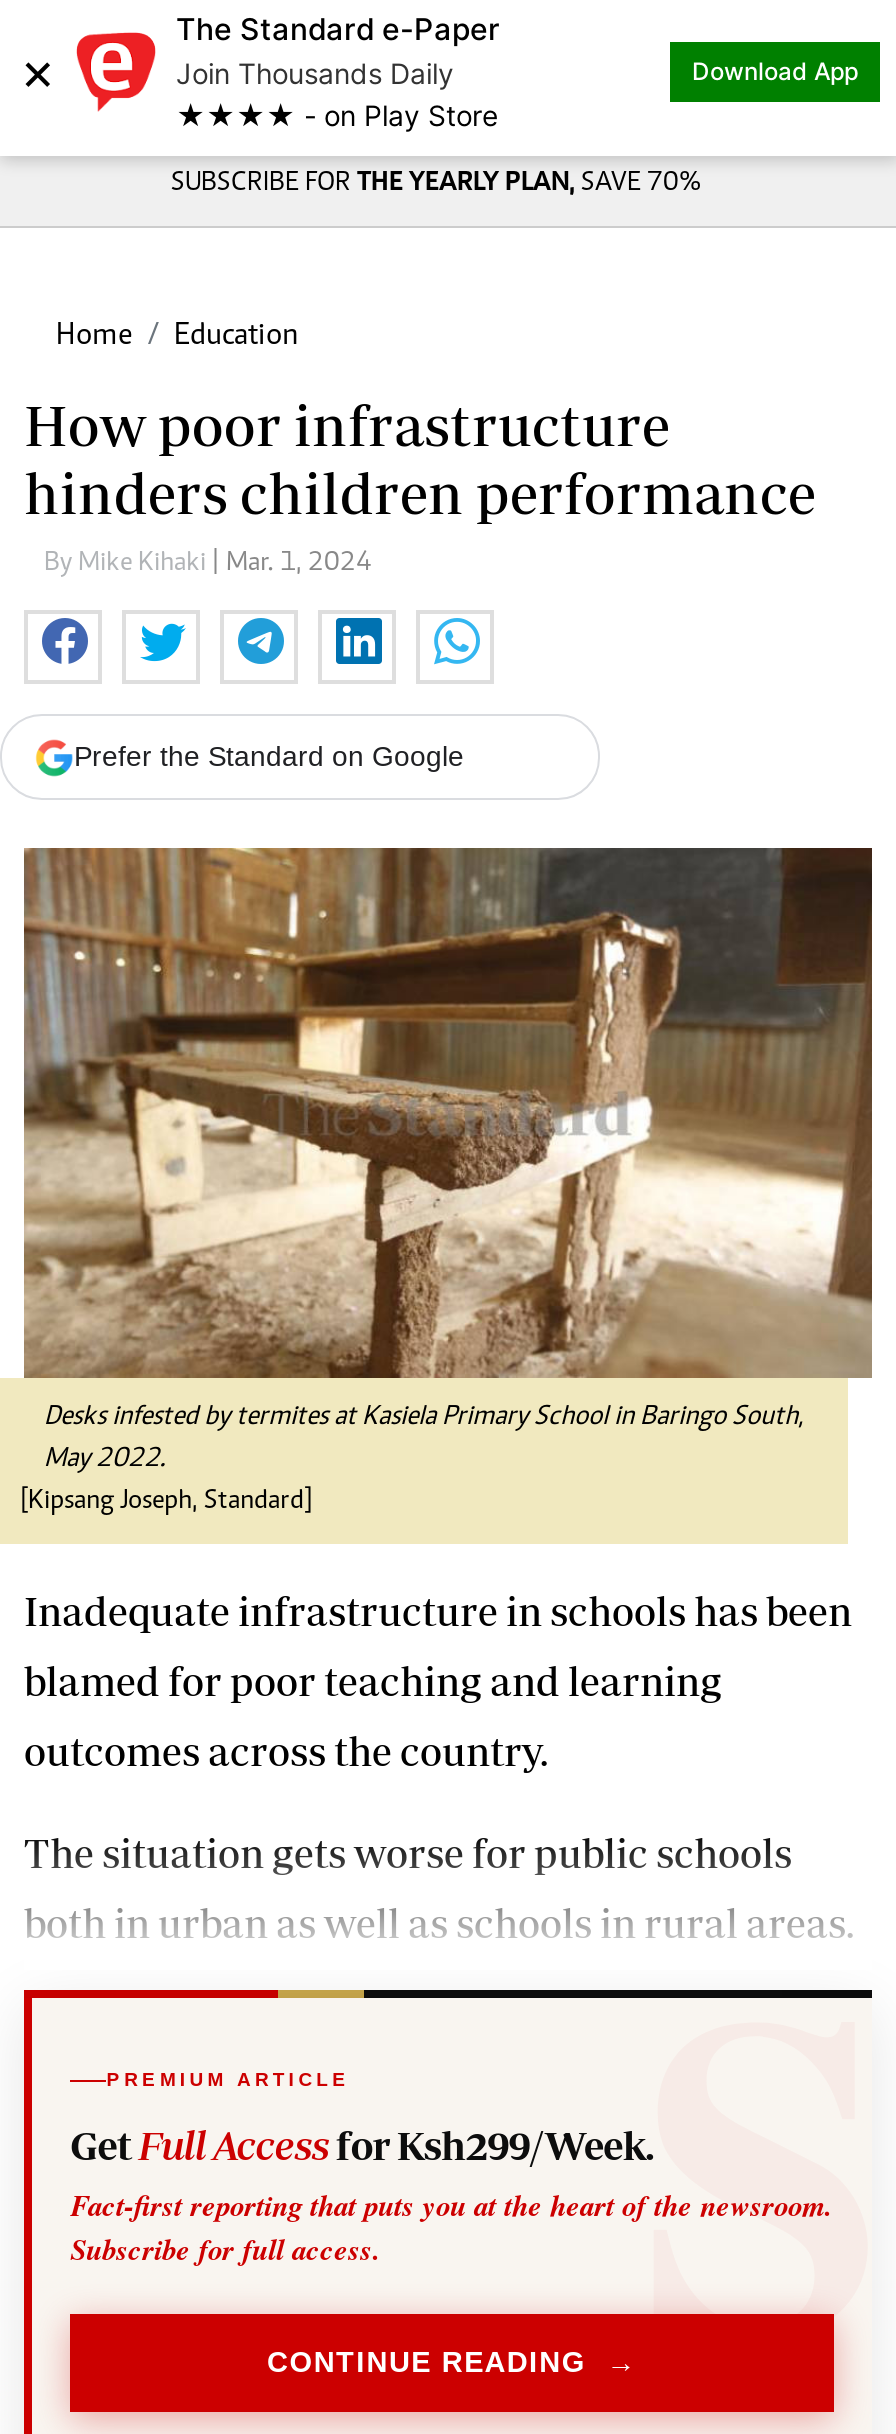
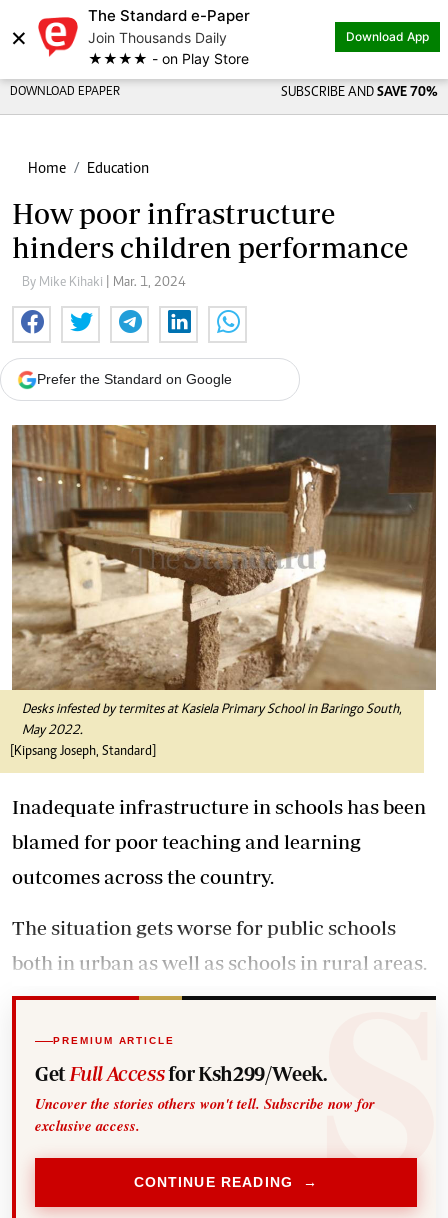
[171,170,701,198] SUBSCRIBE FOR THE YEARLY PLAN, SAVE 70% -> [10,86,438,100] DOWNLOAD EPAPER | SUBSCRIBE AND SAVE 70%
[70,2184,832,2270] Fact-first reporting that puts you at the heart of the newsroom. | Subscribe for full access. -> [35,1093,375,1136] Uncover the stories others won't tell. Subscribe now for | exclusive access.

